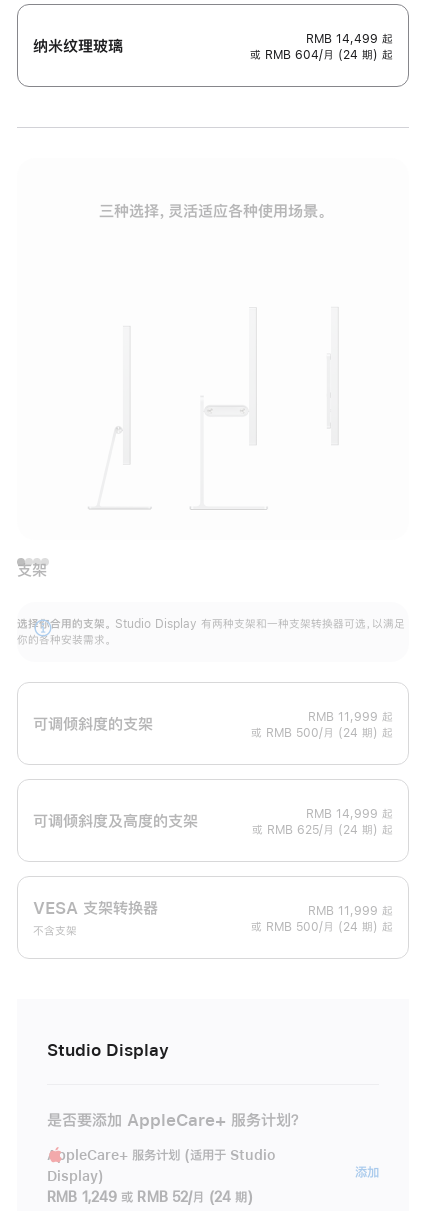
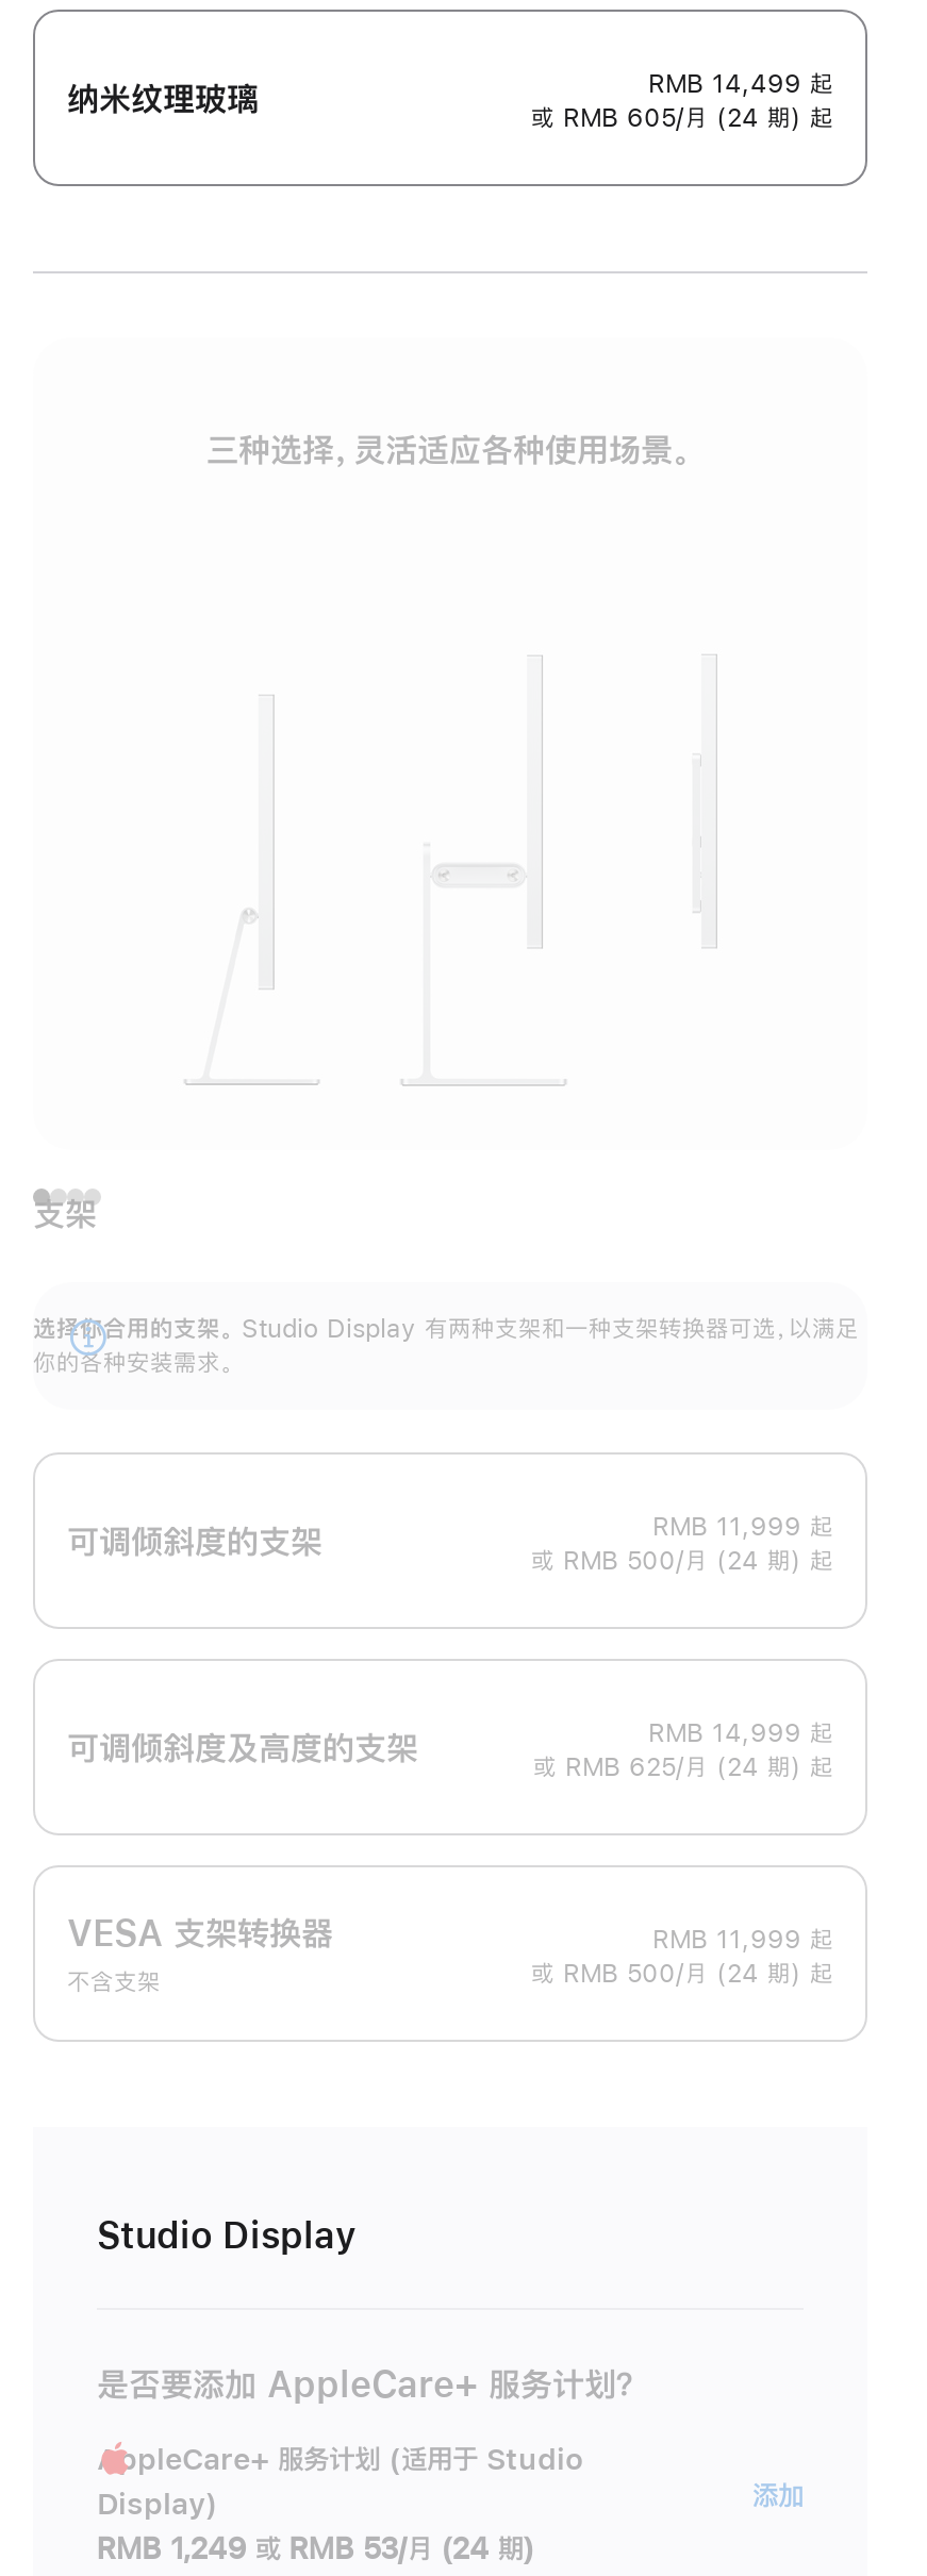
[250,49,393,61] 或 RMB 604/月 (24 期) 起 -> [531,106,833,131] 或 RMB 605/月 (24 期) 起
[47,1190,253,1204] RMB 1,249 或 RMB 52/月 (24 期) -> [97,2534,535,2564] RMB 1,249 或 RMB 53/月 (24 期)

